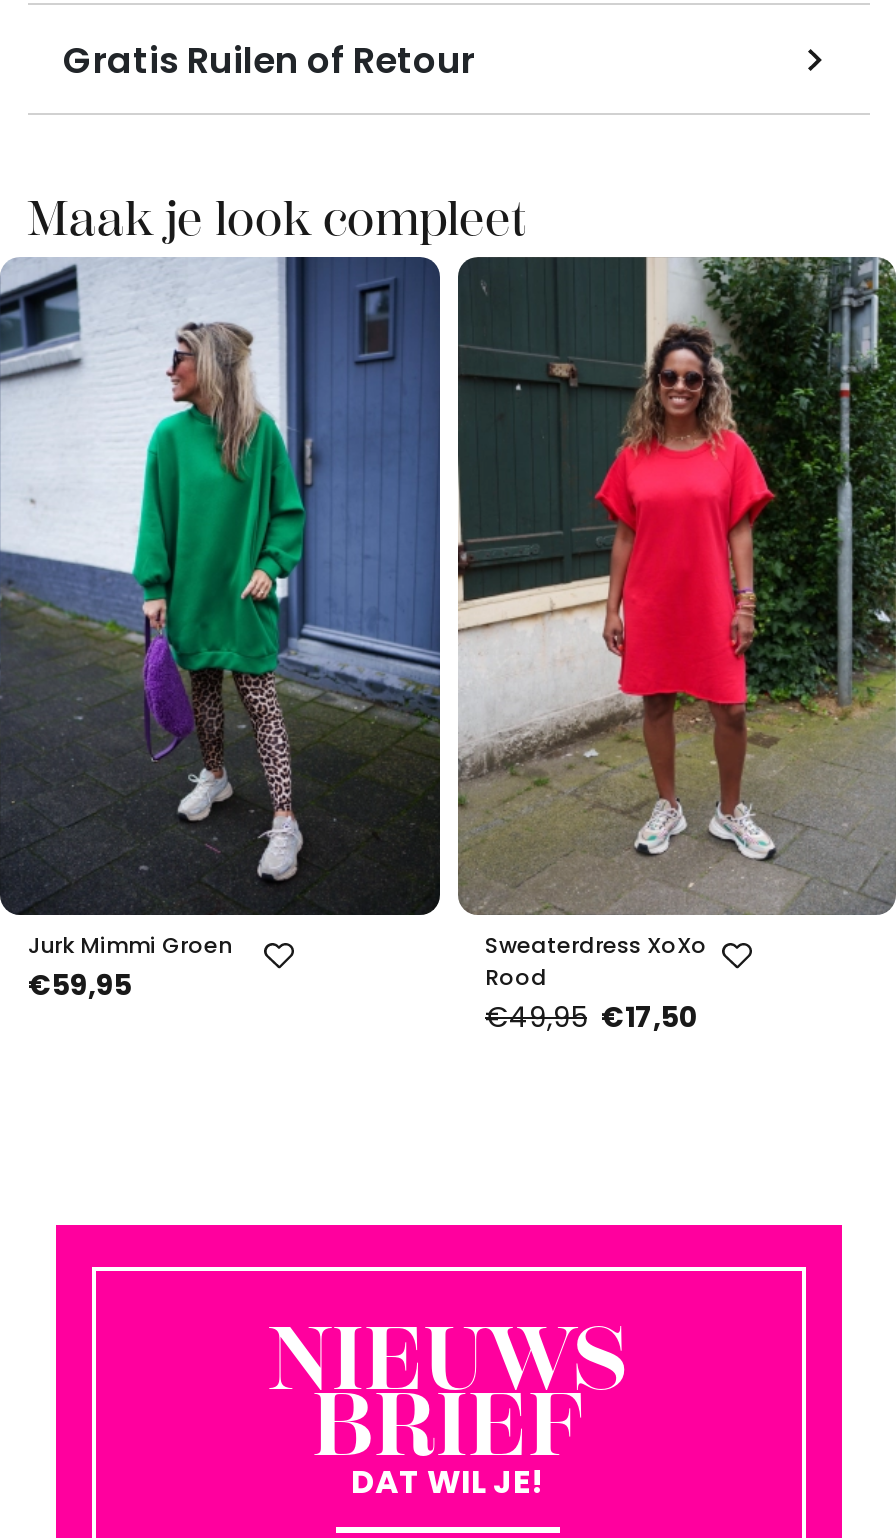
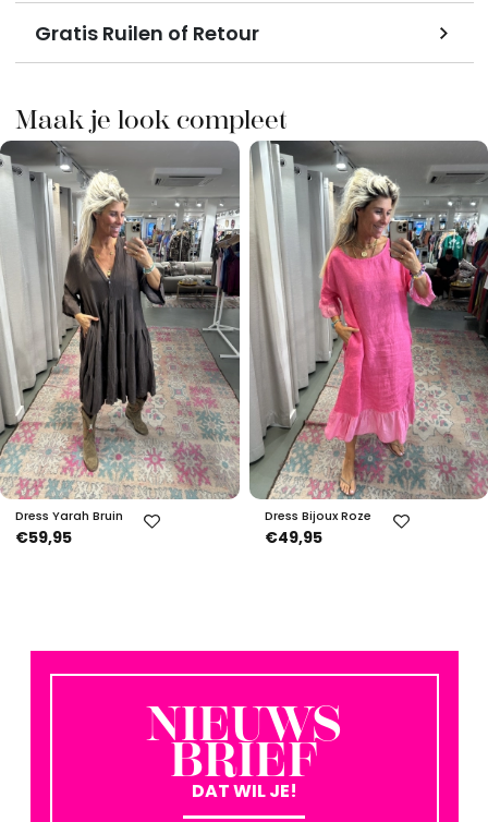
[6,257,442,961] [image] | Jurk Mimmi Groen -> [3,141,241,524] [image] | Dress Yarah Bruin
[458,257,890,1037] [image] | Sweaterdress XoXo | Rood | €49,95 €17,50 -> [249,141,485,548] [image] | Dress Bijoux Roze | €49,95

